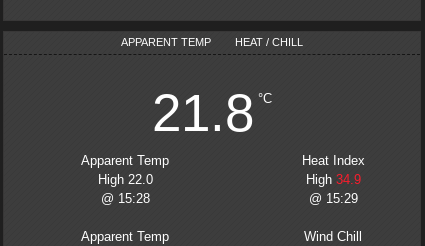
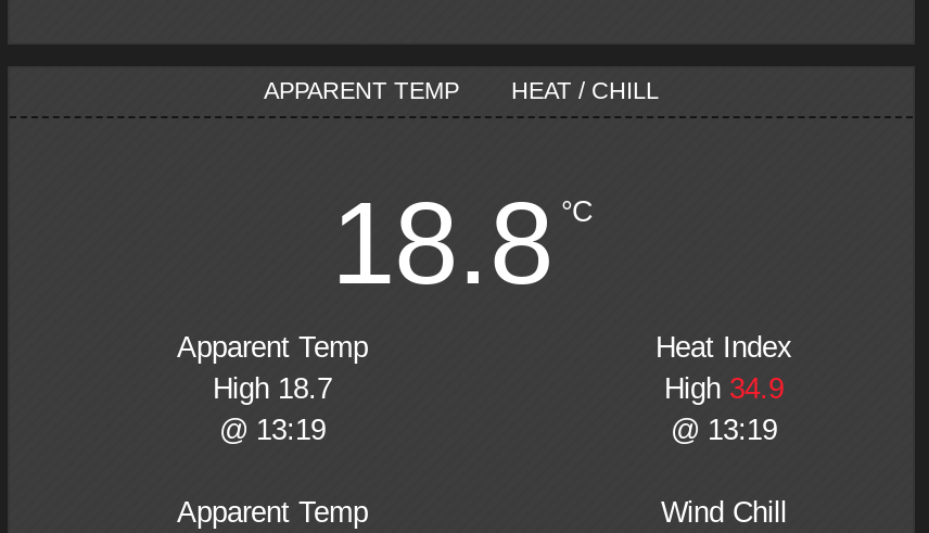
[152,83,272,142] 21.8 °C -> [331,179,591,307] 18.8 °C
[97,172,152,187] High 22.0 -> [213,372,332,405] High 18.7
[100,191,149,206] @ 15:28 -> [219,414,326,446] @ 13:19
[308,191,357,206] @ 15:29 -> [671,414,777,446] @ 13:19

